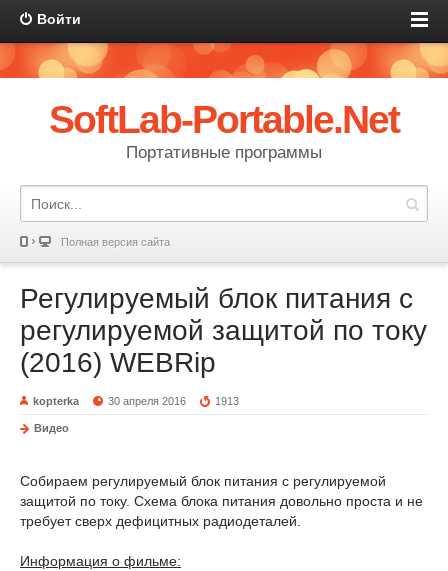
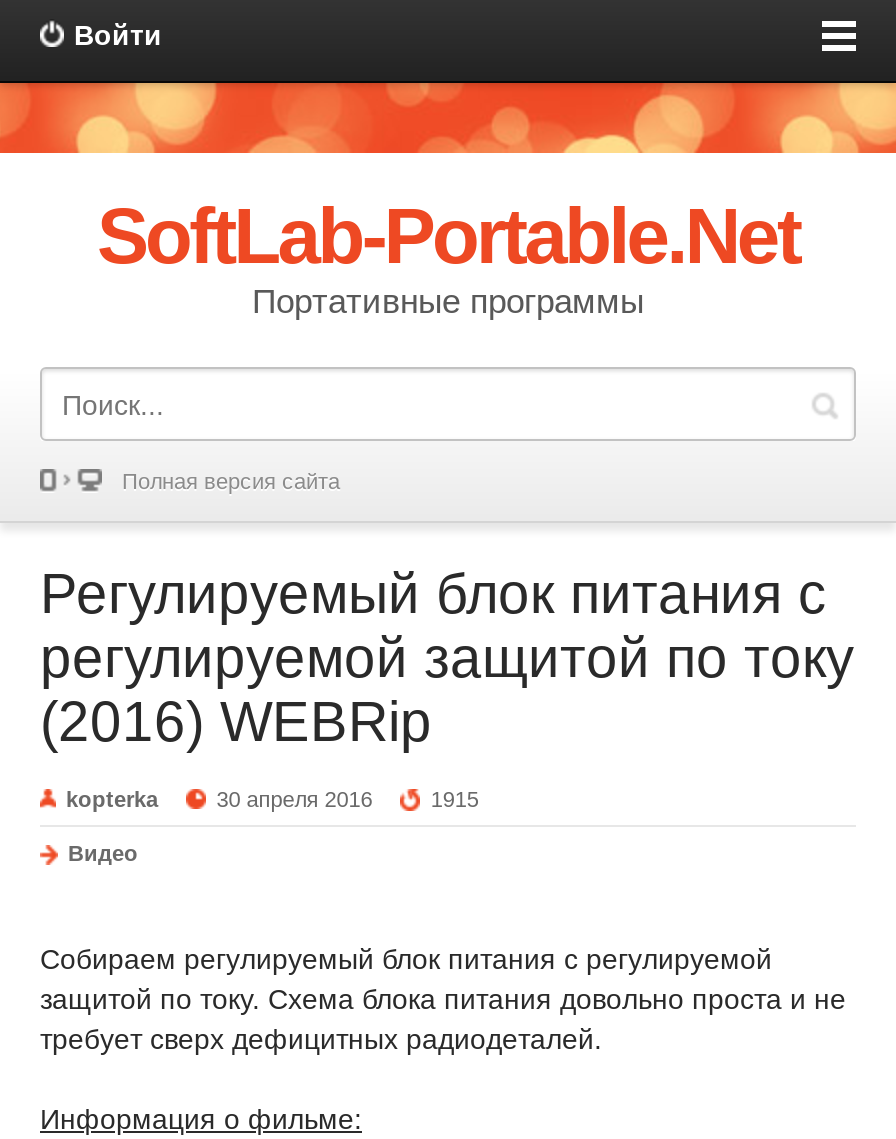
[215,395,239,407] 1913 -> [431,787,479,811] 1915

